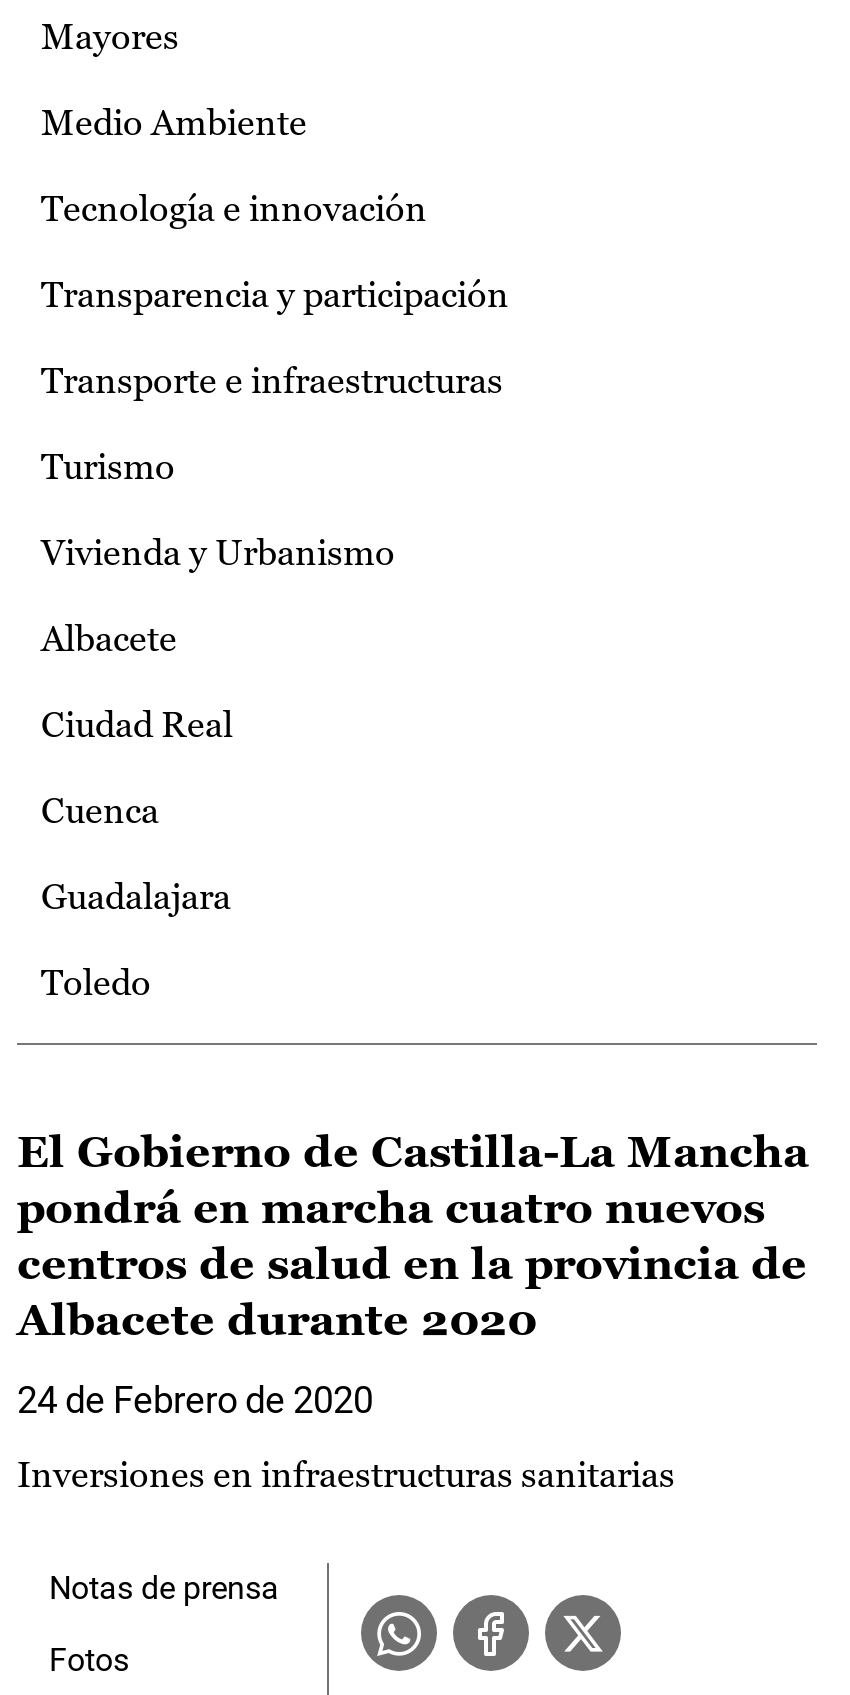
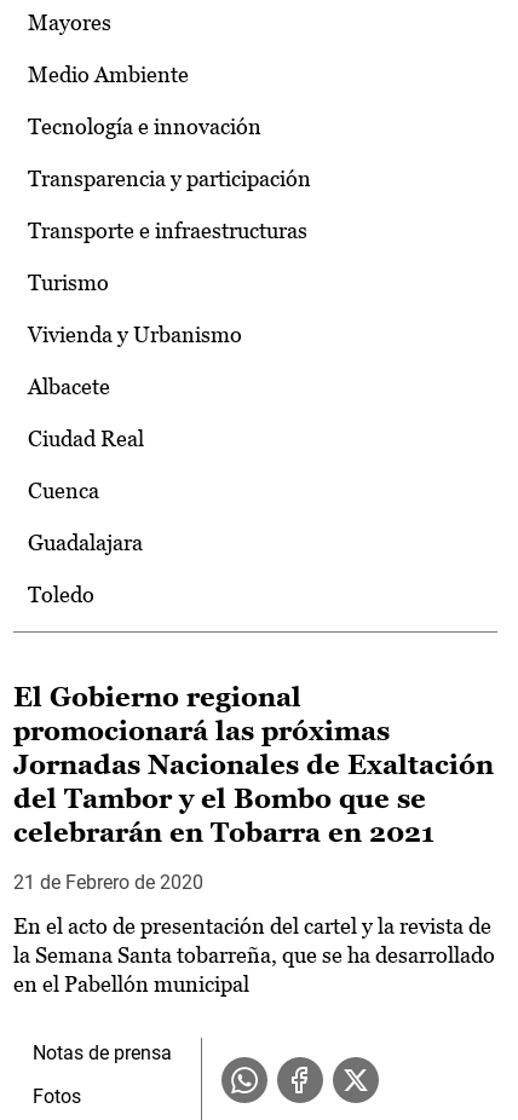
[17,1127,809,1345] El Gobierno de Castilla-La Mancha | pondrá en marcha cuatro nuevos | centros de salud en la provincia de | Albacete durante 2020 -> [13,682,494,848] El Gobierno regional | promocionará las próximas | Jornadas Nacionales de Exaltación | del Tambor y el Bombo que se | celebrarán en Tobarra en 2021
[17,1379,373,1421] 24 de Febrero de 2020 -> [13,871,203,894] 21 de Febrero de 2020
[17,1453,675,1495] Inversiones en infraestructuras sanitarias -> [13,913,495,997] En el acto de presentación del cartel y la revista de | la Semana Santa tobarreña, que se ha desarrollado | en el Pabellón municipal

